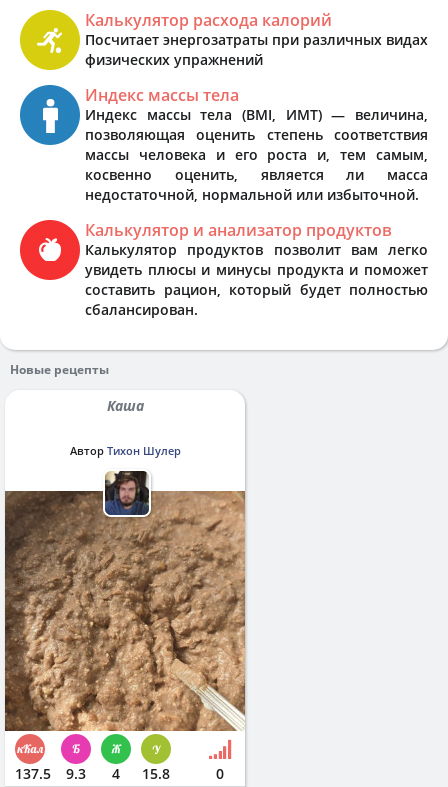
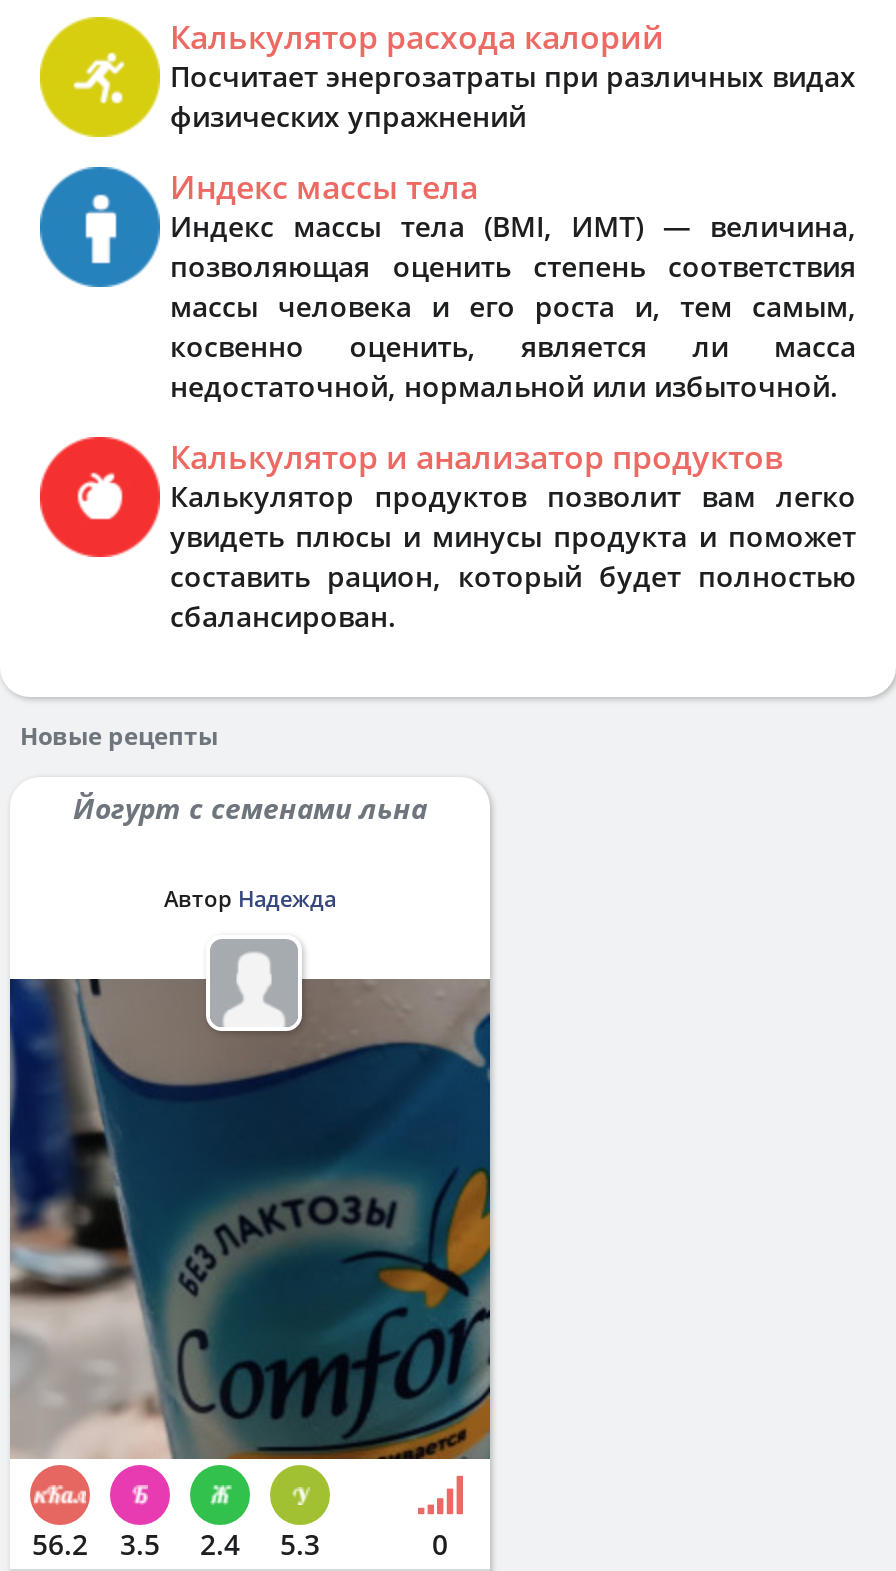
[114,396,143,415] Каша -> [95,789,427,827] Йогурт с семенами льна
[69,443,180,458] Автор Тихон Шулер -> [164,883,336,913] Автор Надежда
[4,471,246,783] [image] | 137.5 | 9.3 | 4 | 15.8 -> [8,939,492,1563] [image] | 56.2 | 3.5 | 2.4 | 5.3

